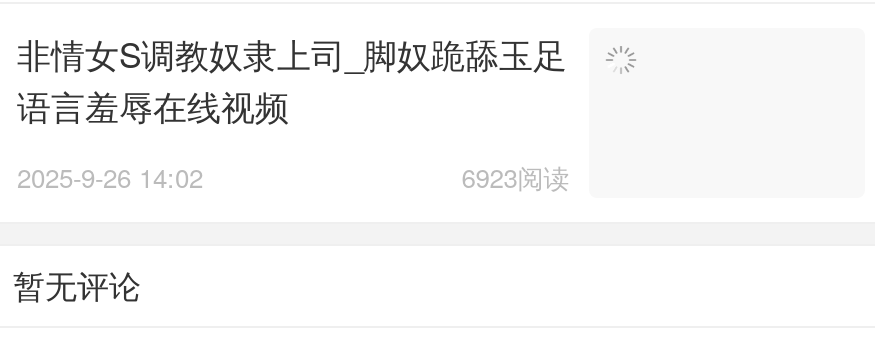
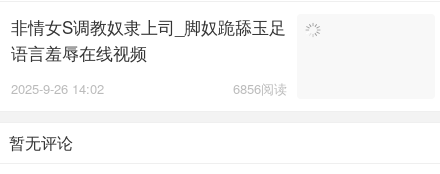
[461,158,569,196] 6923阅读 -> [233,79,287,98] 6856阅读

